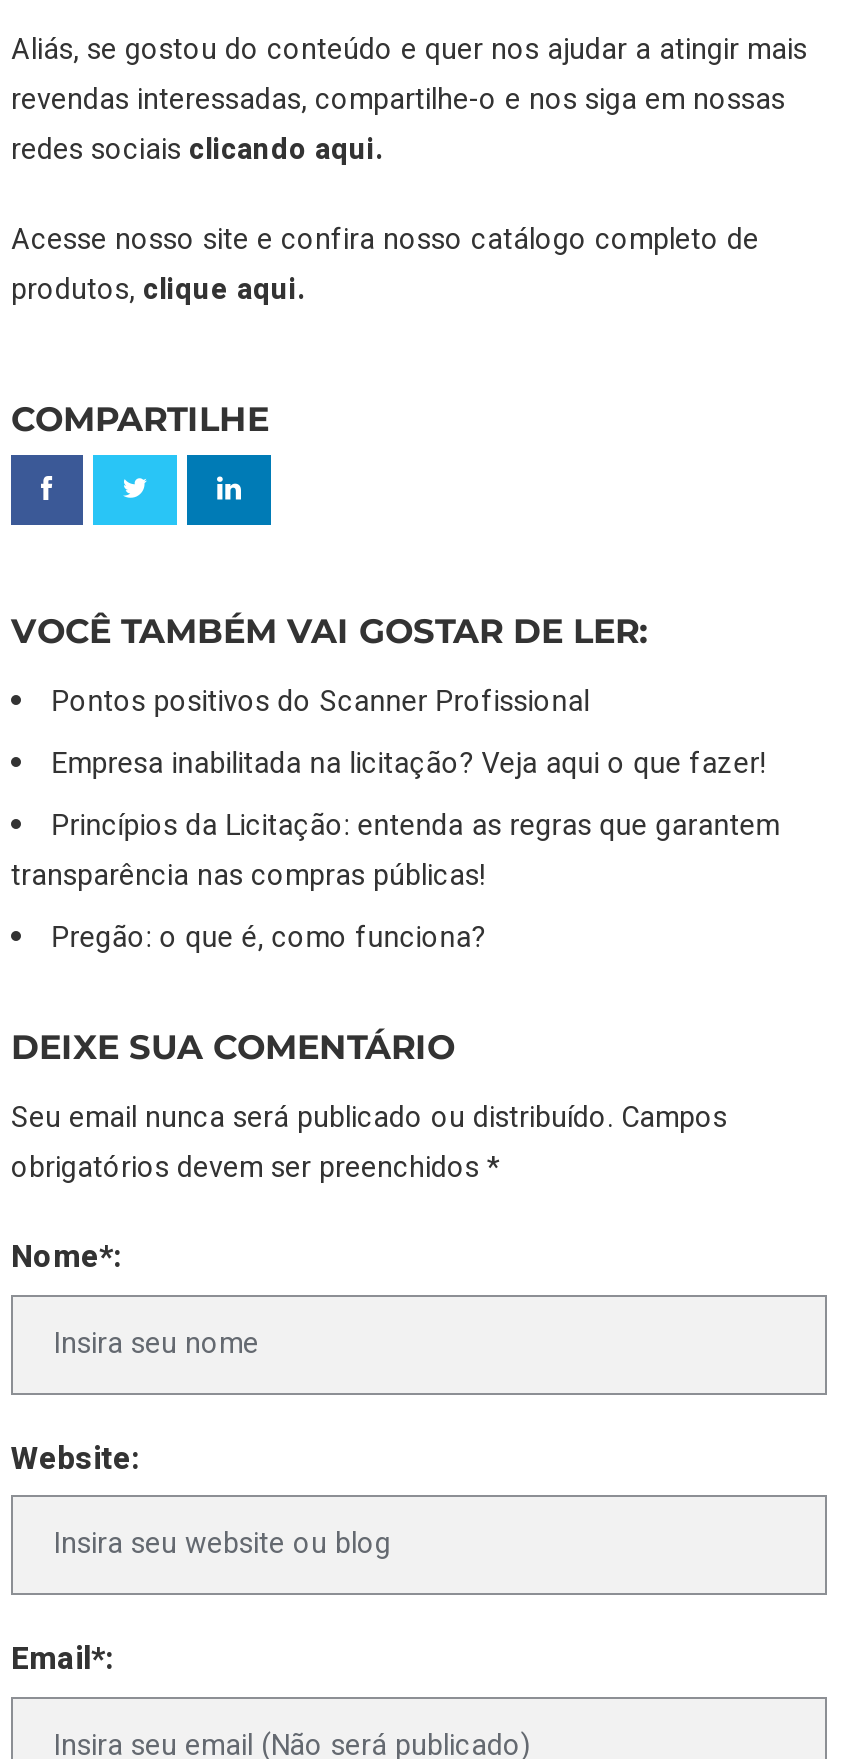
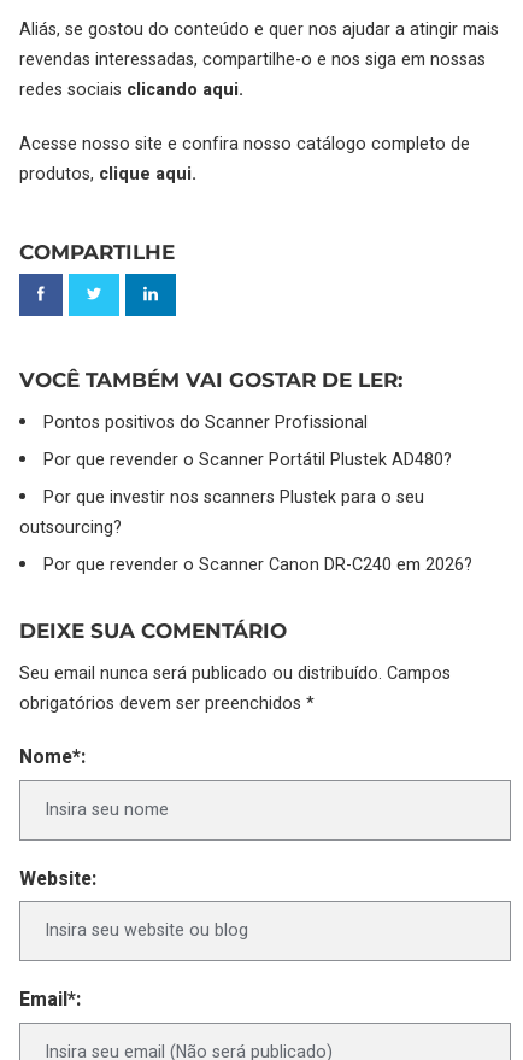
[52,743,766,785] Empresa inabilitada na licitação? Veja aqui o que fazer! -> [44,448,452,473] Por que revender o Scanner Portátil Plustek AD480?
[11,805,780,897] Princípios da Licitação: entenda as regras que garantem | transparência nas compras públicas! -> [19,485,425,540] Por que investir nos scanners Plustek para o seu | outsourcing?
[52,917,486,959] Pregão: o que é, como funciona? -> [44,552,473,578] Por que revender o Scanner Canon DR-C240 em 2026?

